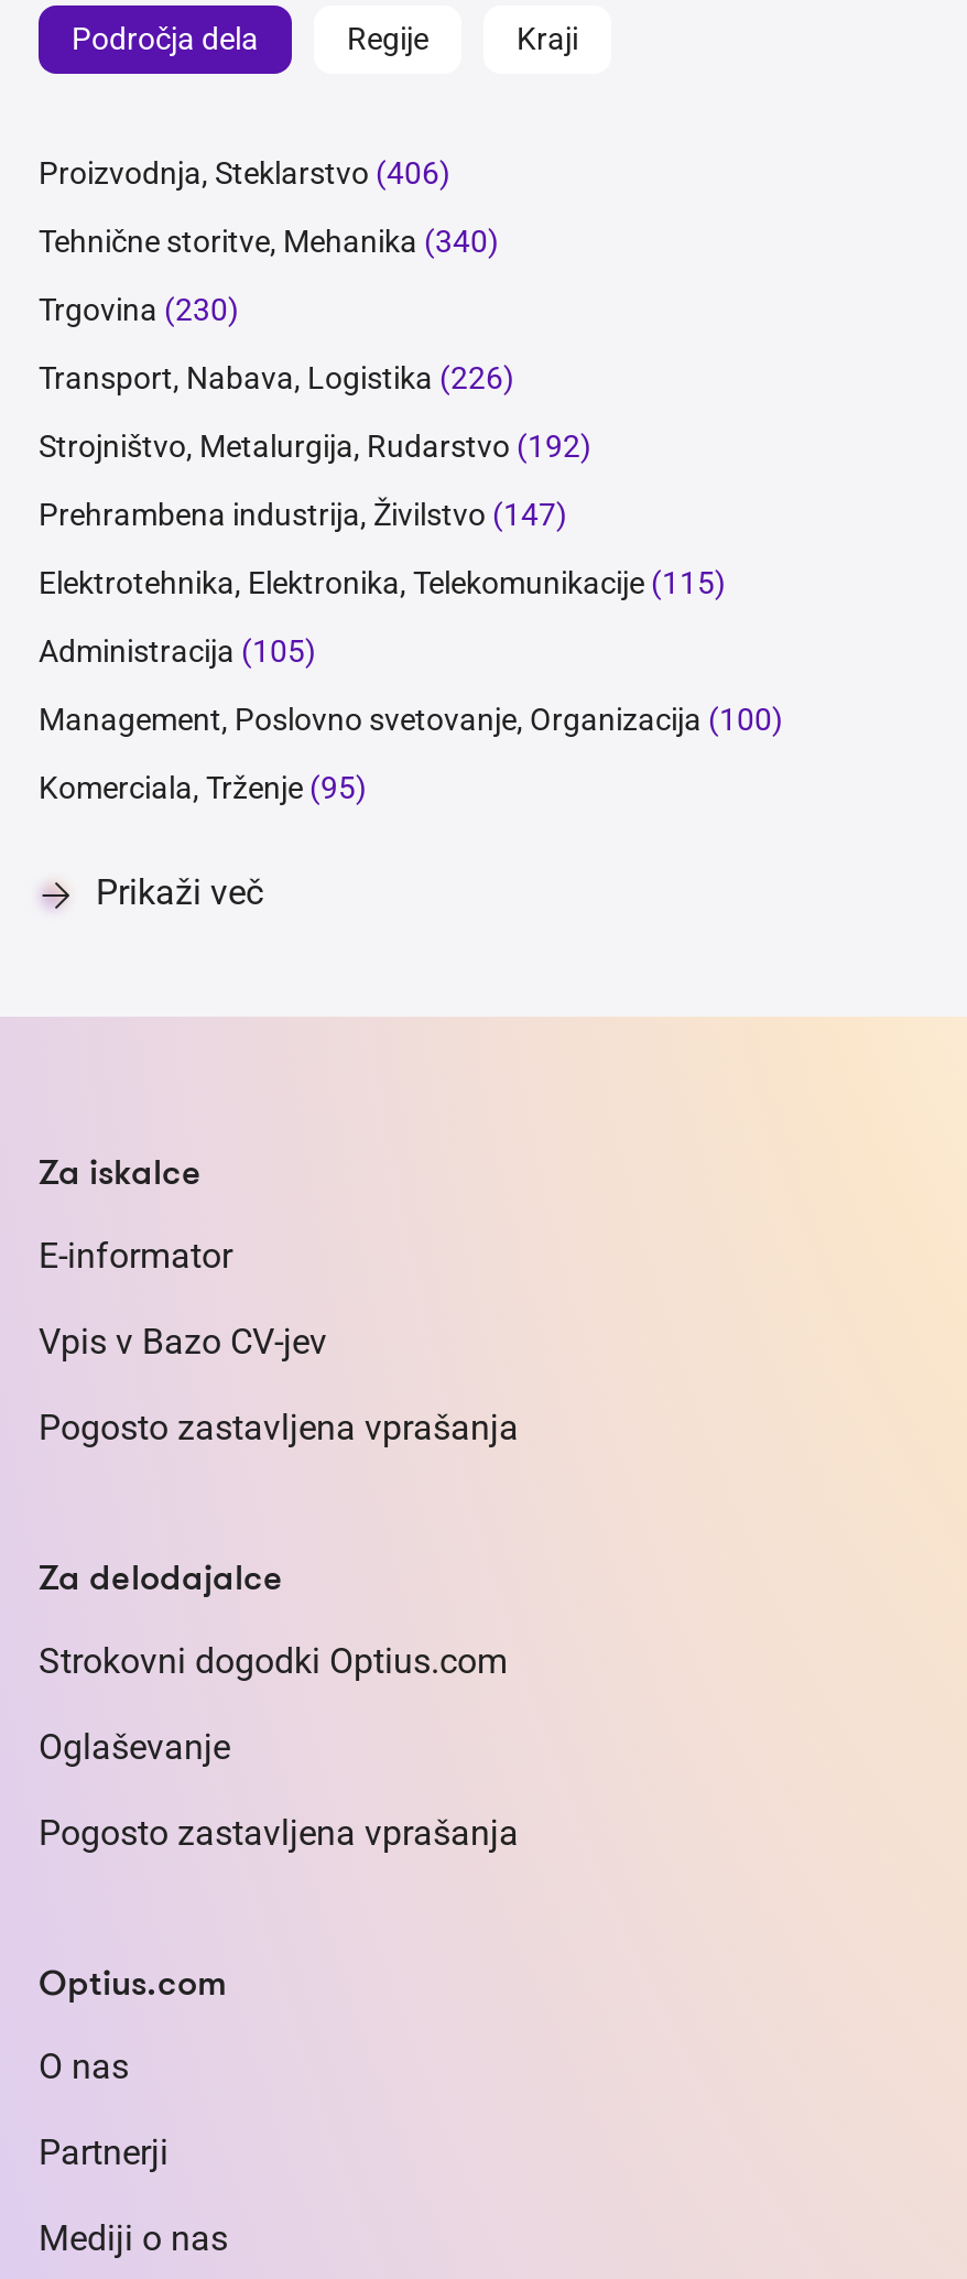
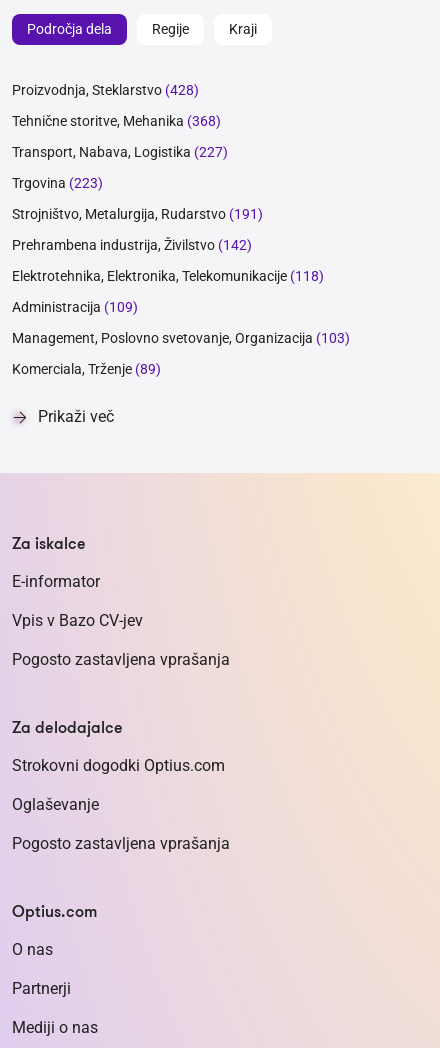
[39,155,450,191] Proizvodnja, Steklarstvo (406) -> [12,82,199,98] Proizvodnja, Steklarstvo (428)
[39,224,499,259] Tehnične storitve, Mehanika (340) -> [12,113,221,129] Tehnične storitve, Mehanika (368)
[39,292,239,327] Trgovina (230) -> [12,144,228,160] Transport, Nabava, Logistika (227)
[39,360,514,395] Transport, Nabava, Logistika (226) -> [12,175,103,191] Trgovina (223)
[39,428,591,464] Strojništvo, Metalurgija, Rudarstvo (192) -> [12,206,263,222] Strojništvo, Metalurgija, Rudarstvo (191)
[39,497,567,532] Prehrambena industrija, Živilstvo (147) -> [12,237,252,253] Prehrambena industrija, Živilstvo (142)
[39,565,726,600] Elektrotehnika, Elektronika, Telekomunikacije (115) -> [12,268,324,284] Elektrotehnika, Elektronika, Telekomunikacije (118)
[39,633,316,669] Administracija (105) -> [12,299,138,315] Administracija (109)
[39,702,783,737] Management, Poslovno svetovanje, Organizacija (100) -> [12,330,350,346] Management, Poslovno svetovanje, Organizacija (103)
[39,770,367,805] Komerciala, Trženje (95) -> [12,361,161,377] Komerciala, Trženje (89)

